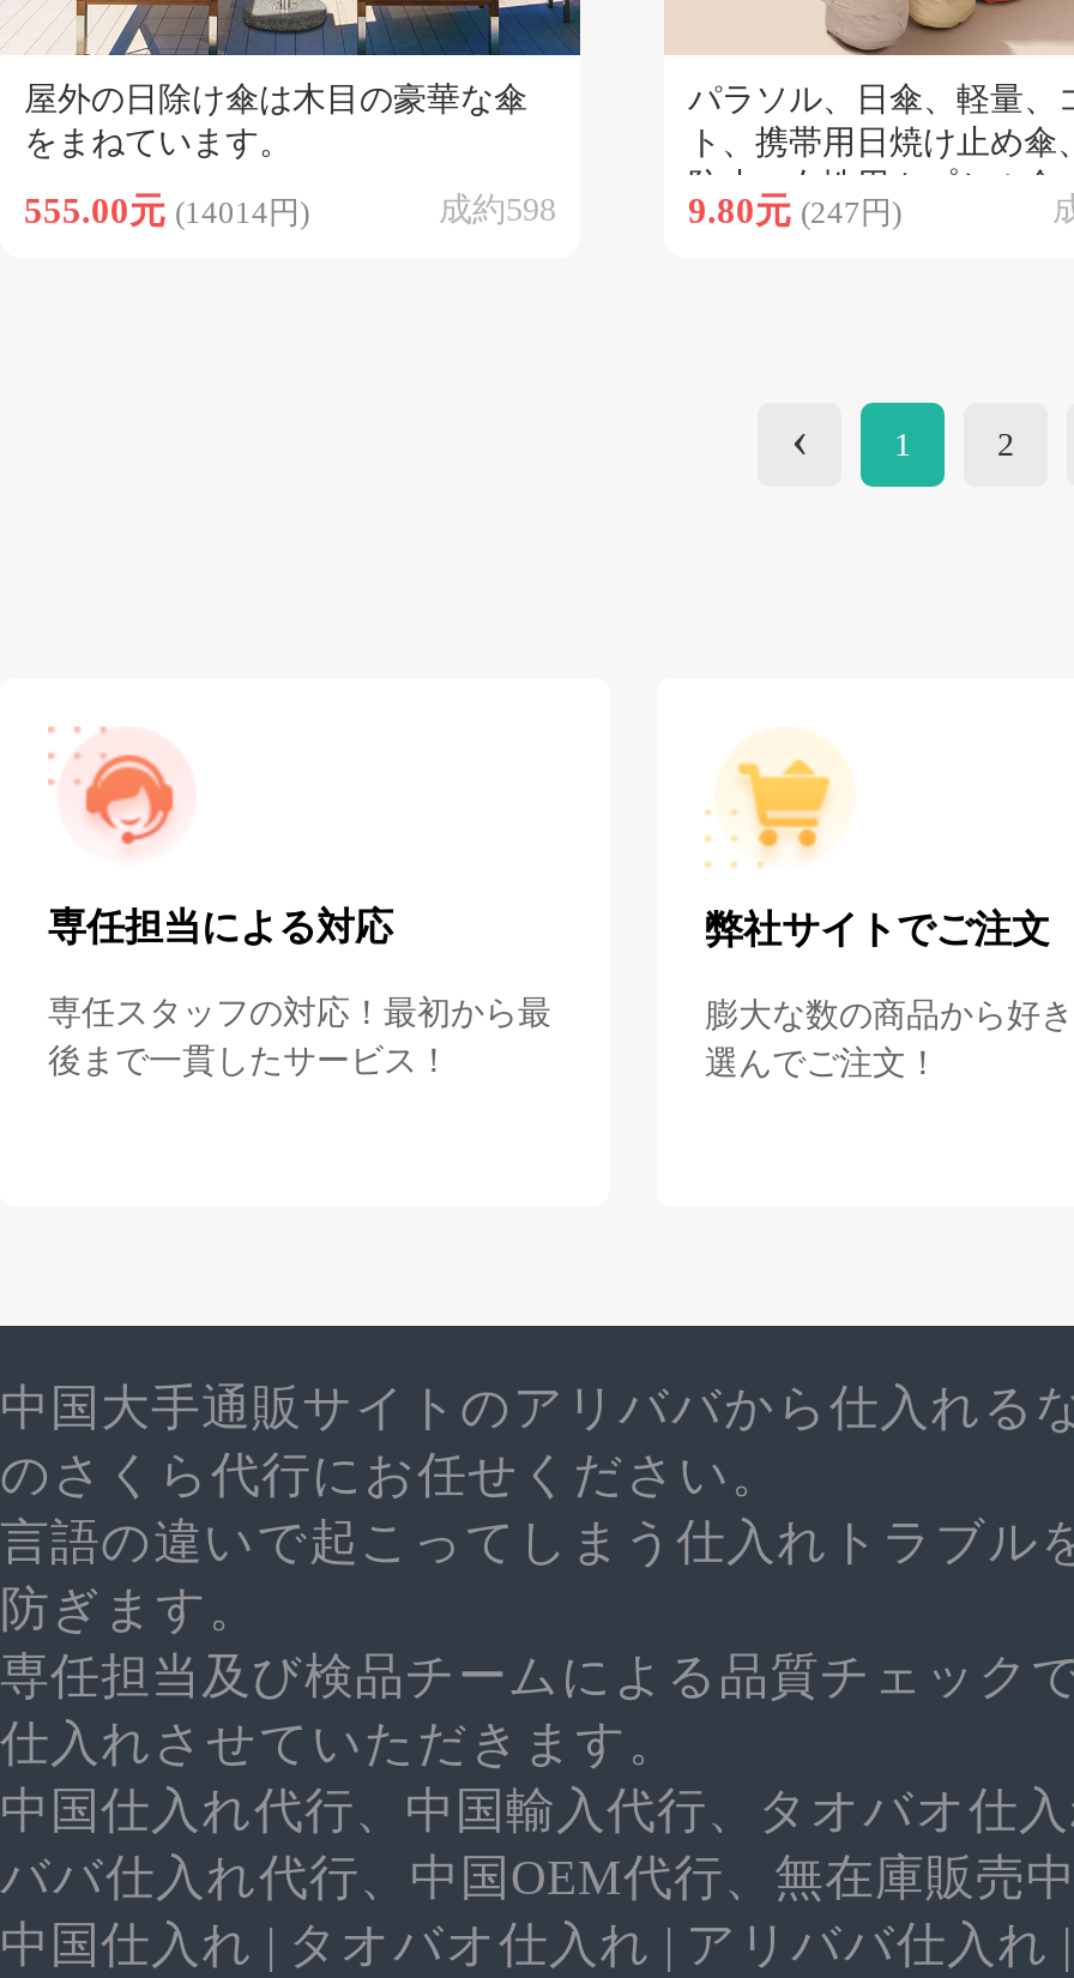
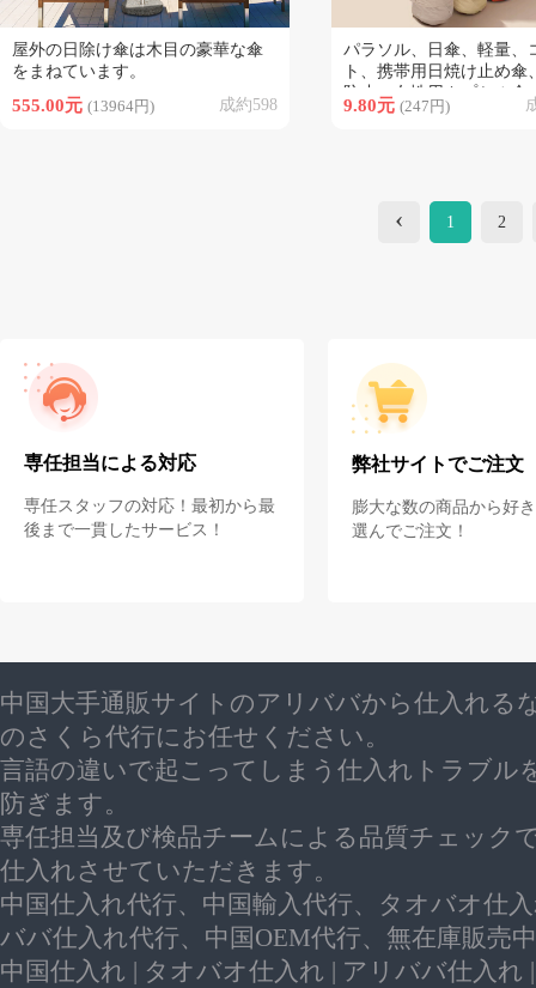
[24,192,309,230] 555.00元 (14014円) -> [12,96,154,115] 555.00元 (13964円)

